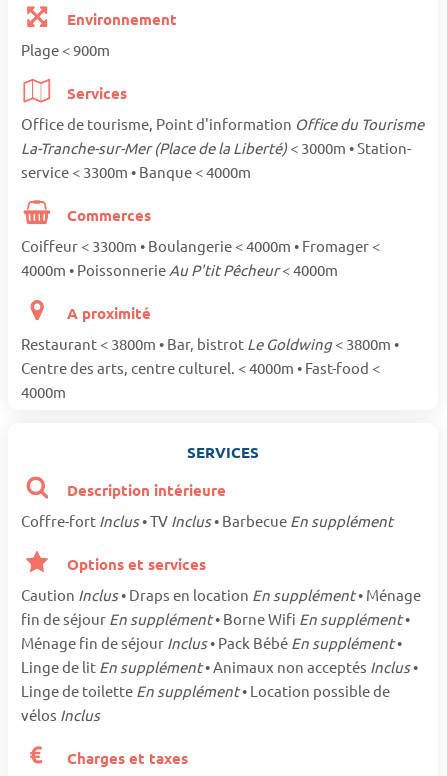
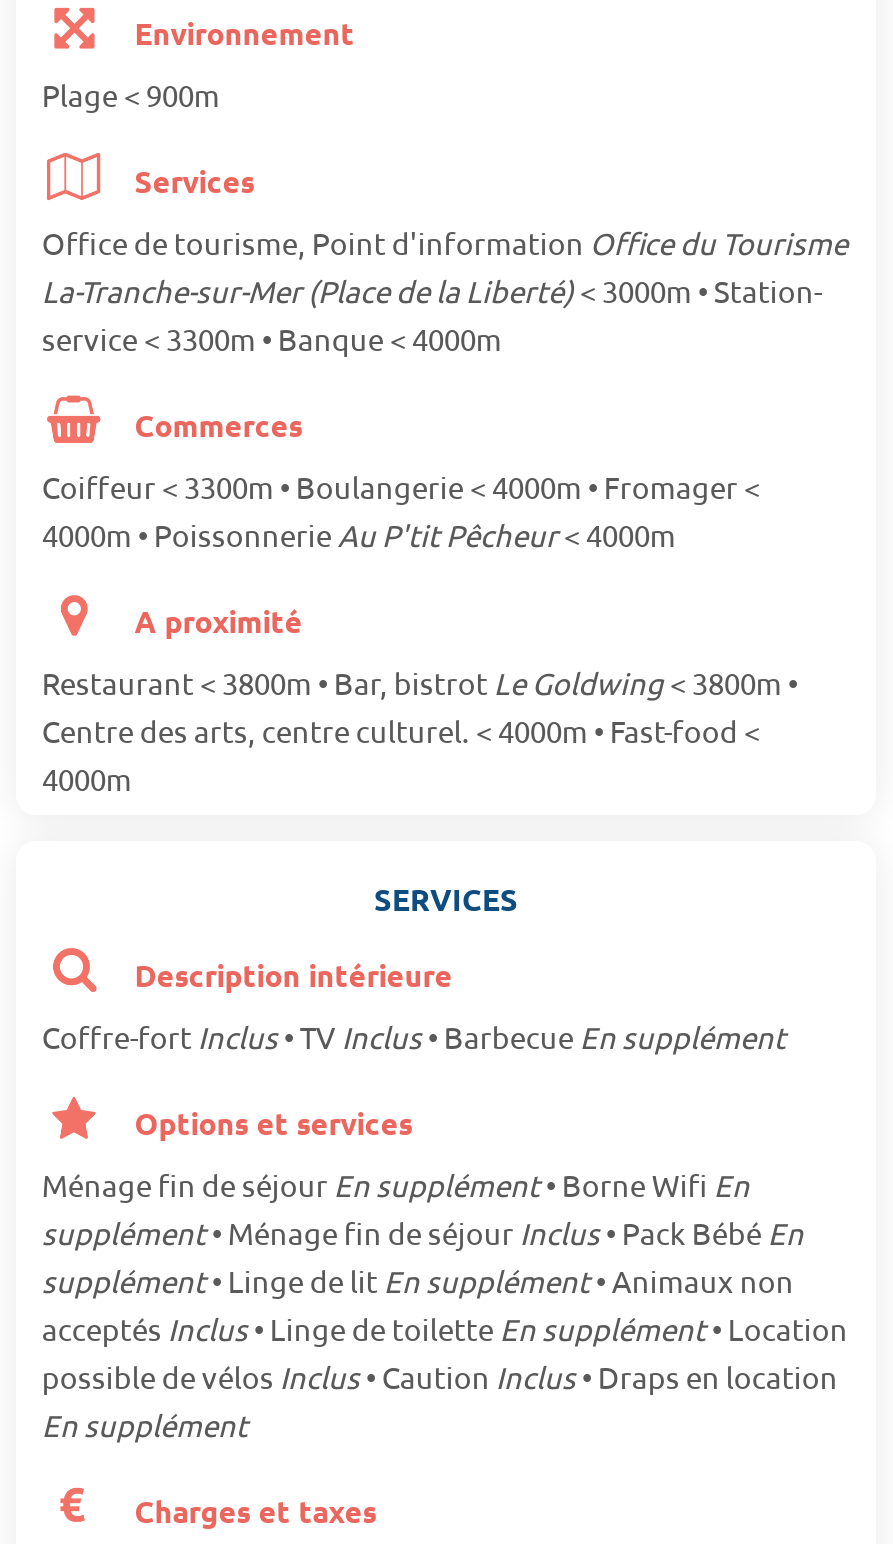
[21,585,421,724] Caution Inclus • Draps en location En supplément• Ménage | fin de séjour En supplément• Borne Wifi En supplément• | Ménage fin de séjour Inclus • Pack Bébé En supplément• | Linge de lit En supplément• Animaux non acceptés Inclus • | Linge de toilette En supplément• Location possible de | vélos Inclus -> [42,1165,848,1443] Ménage fin de séjour En supplément• Borne Wifi En | supplément• Ménage fin de séjour Inclus• Pack Bébé En | supplément• Linge de lit En supplément• Animaux non | acceptés Inclus• Linge de toilette En supplément• Location | possible de vélos Inclus• Caution Inclus• Draps en location | En supplément

